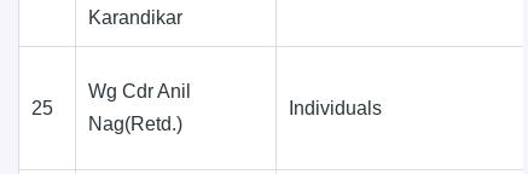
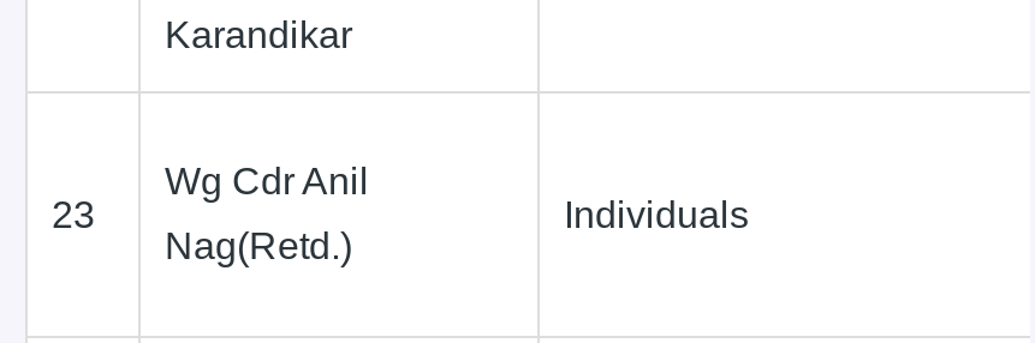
[31,97,53,118] 25 -> [52,193,95,234] 23

